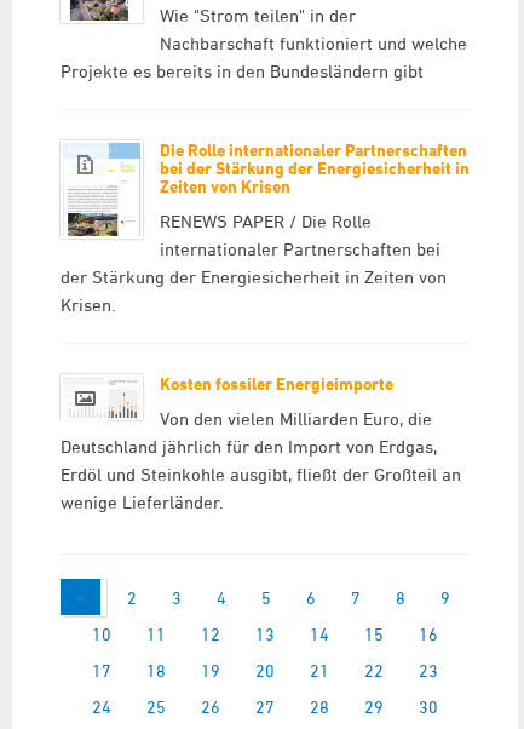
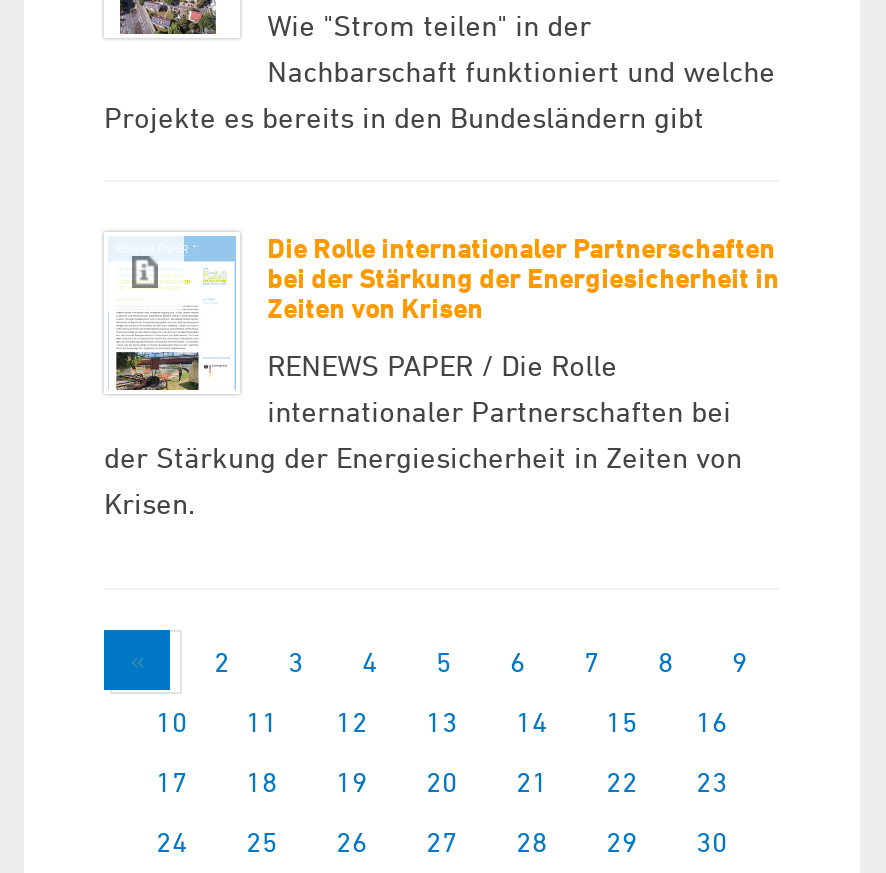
[61,373,461,512] [image] | Kosten fossiler Energieimporte | Von den vielen Milliarden Euro, die | Deutschland jährlich für den Import von Erdgas, | Erdöl und Steinkohle ausgibt, fließt der Großteil an | wenige Lieferländer. -> none

